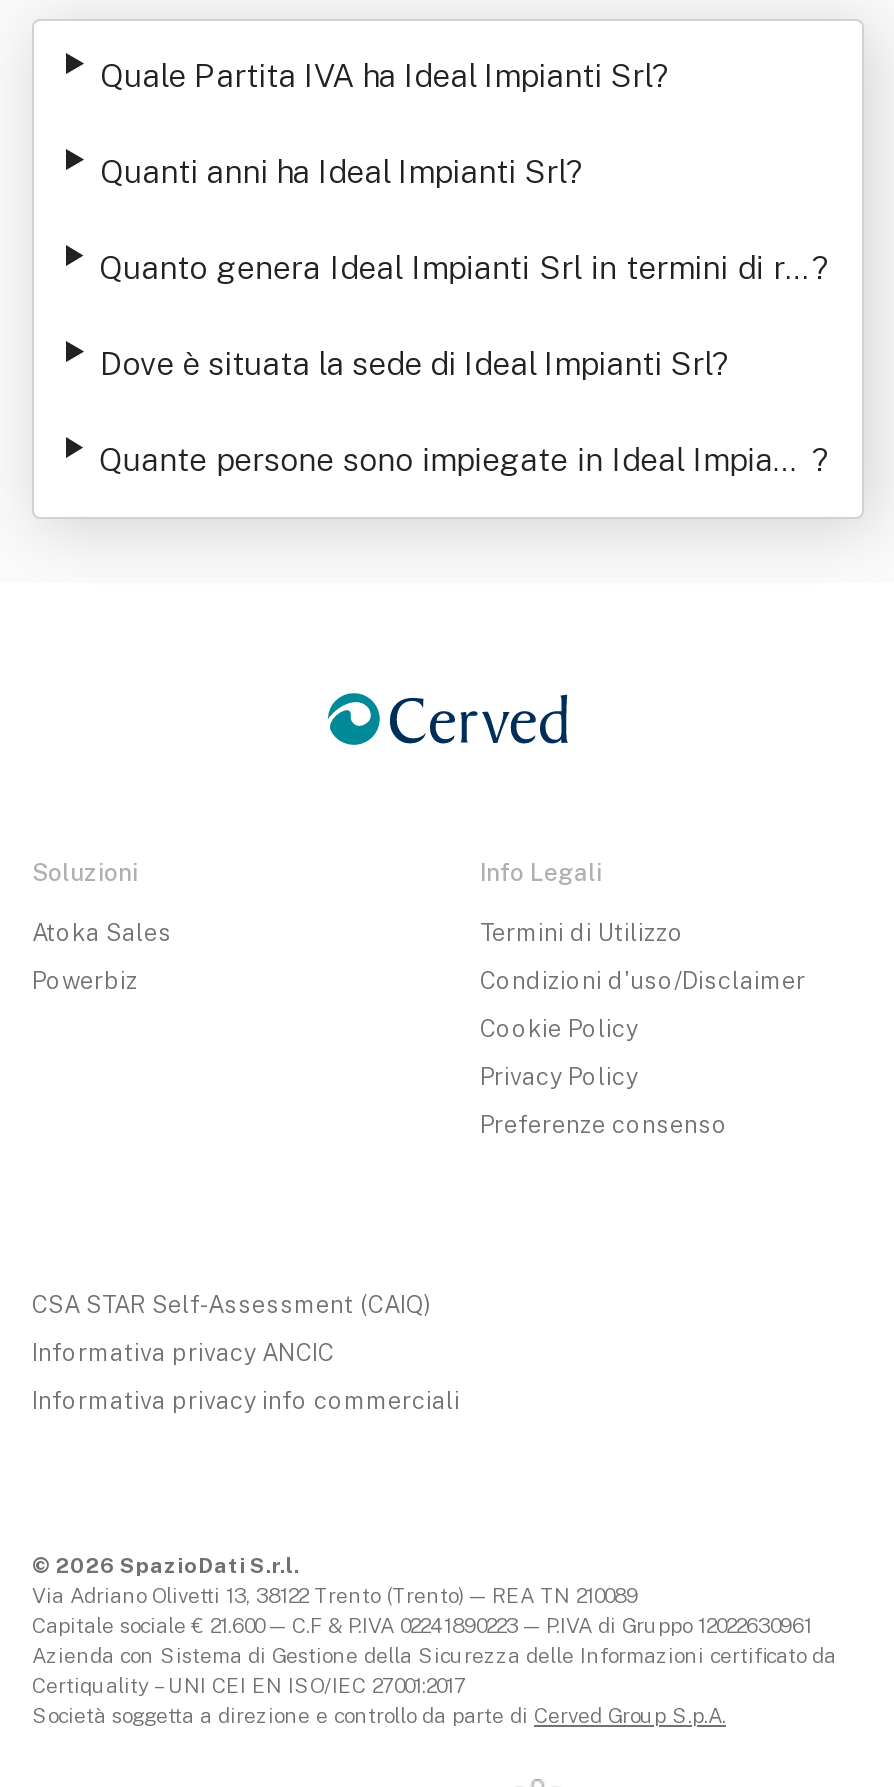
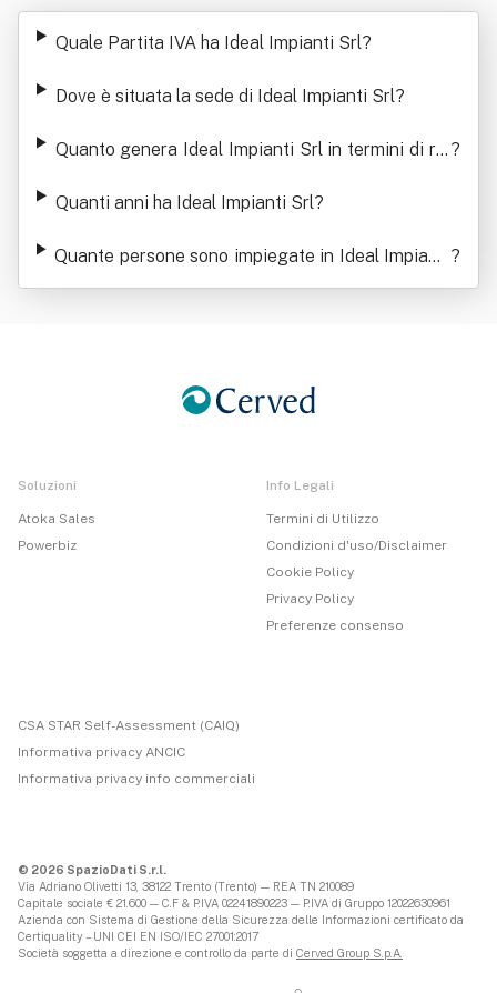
moved [100,153,584,191] -> [55,192,324,213]: Quanti anni ha Ideal Impianti Srl?
moved [100,345,730,383] -> [55,86,405,107]: Dove è situata la sede di Ideal Impianti Srl?

